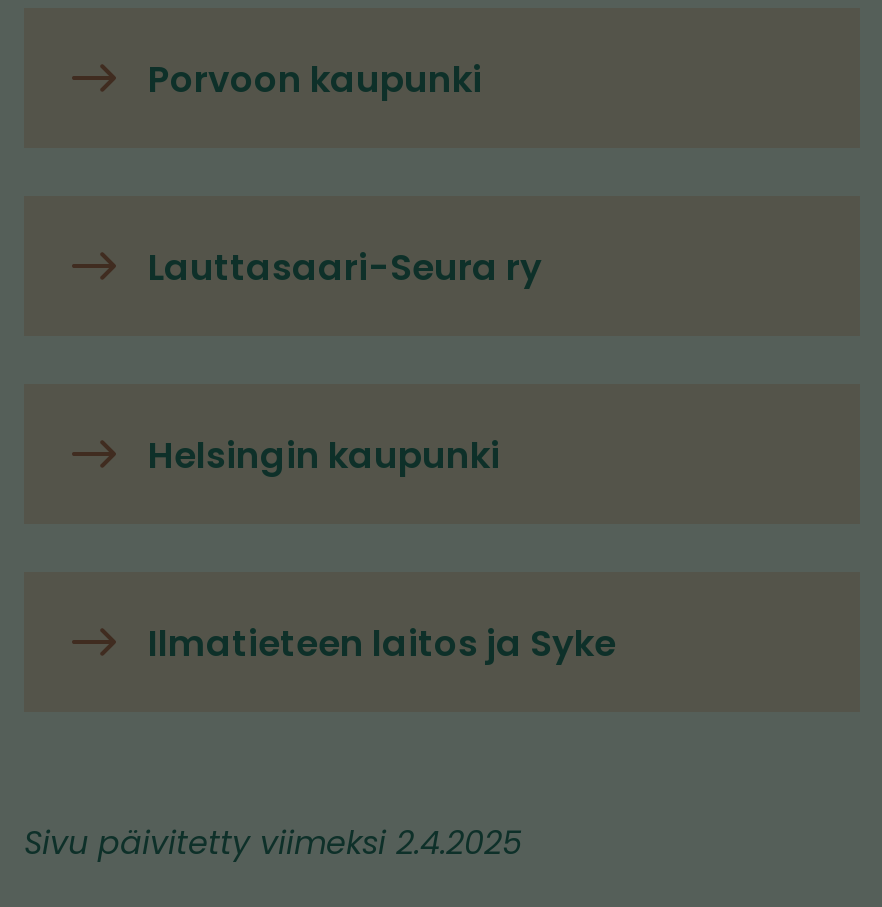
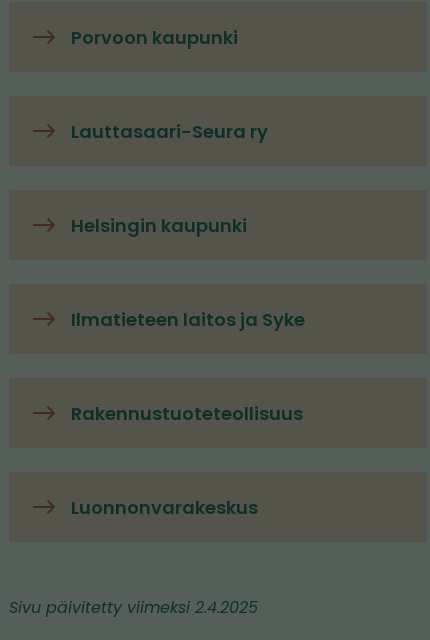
none -> [71,400,303,425] Rakennustuoteteollisuus
none -> [71,494,258,519] Luonnonvarakeskus

